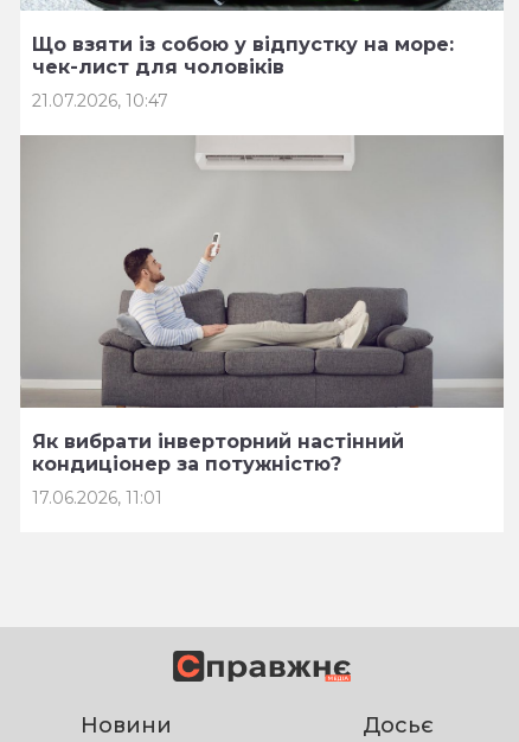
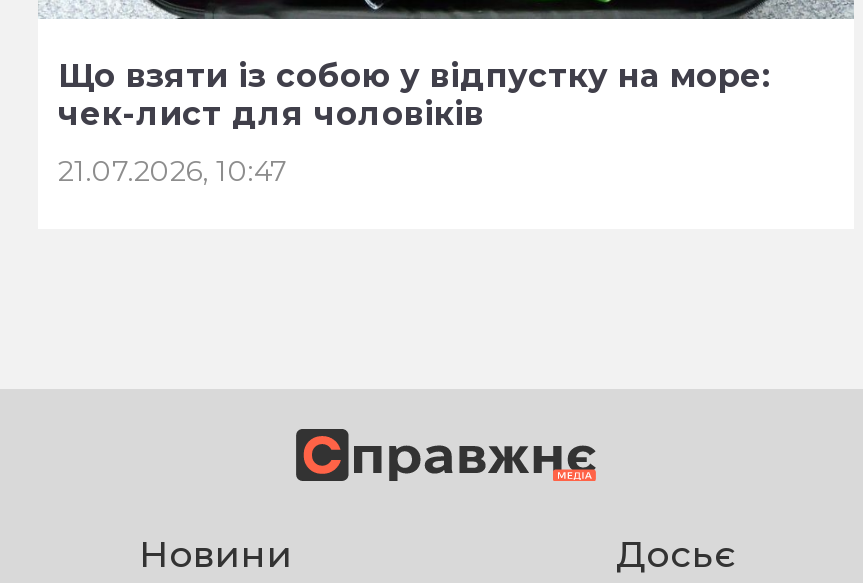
[20,135,504,508] [image] | Як вибрати інверторний настінний | кондиціонер за потужністю? | 17.06.2026, 11:01 -> none

